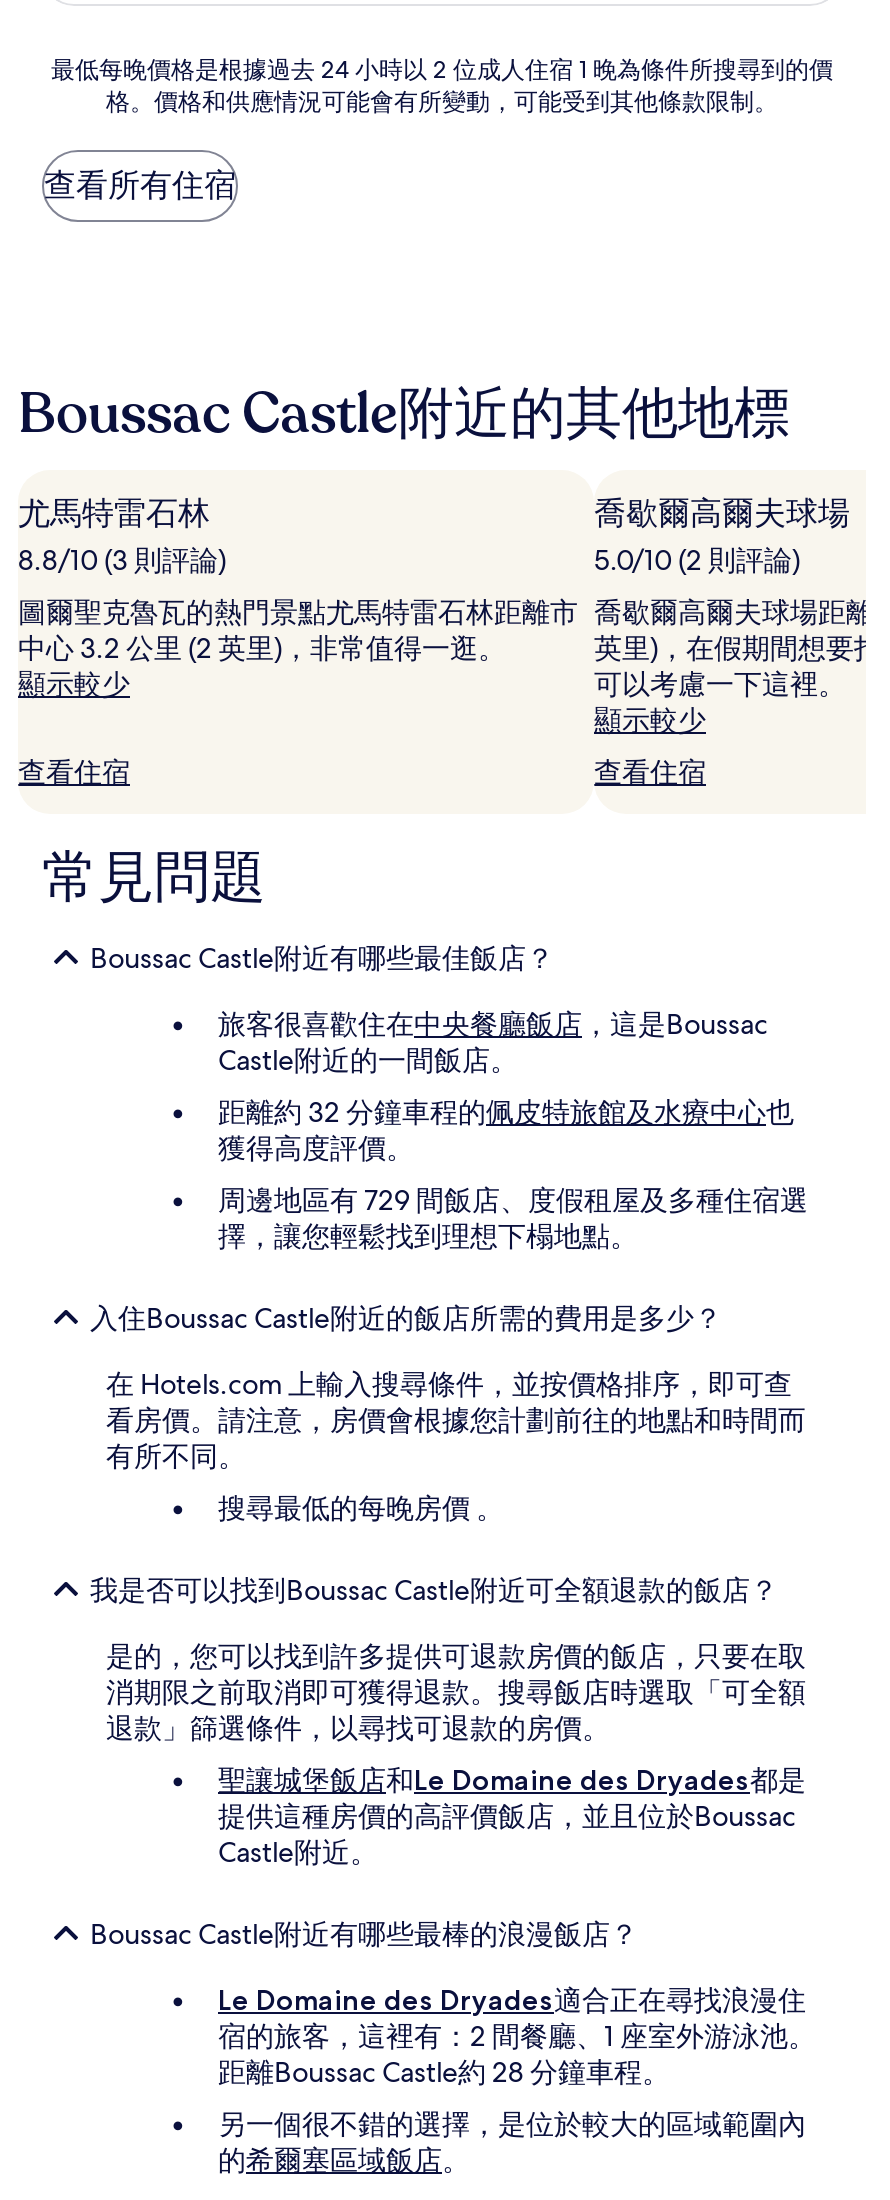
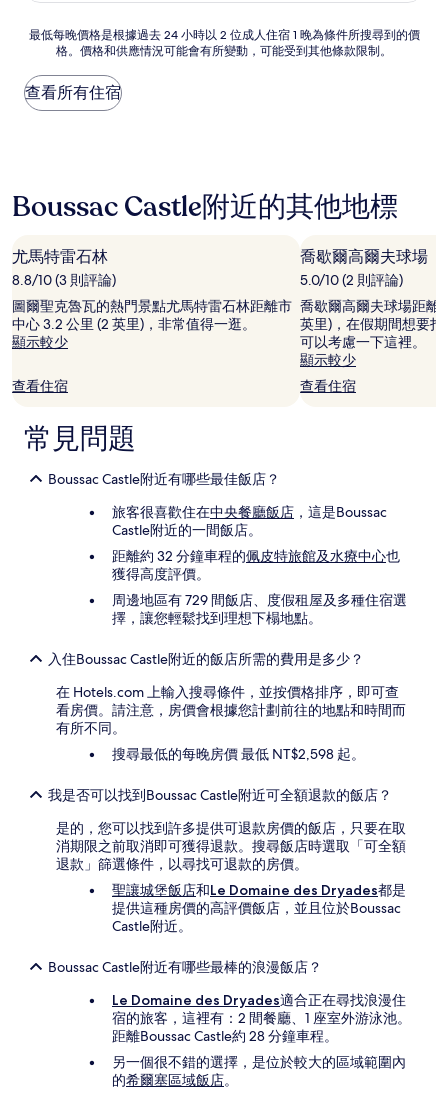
[218,1490,504,1526] 搜尋最低的每晚房價 。 -> [112,745,365,763] 搜尋最低的每晚房價 最低 NT$2,598 起。

